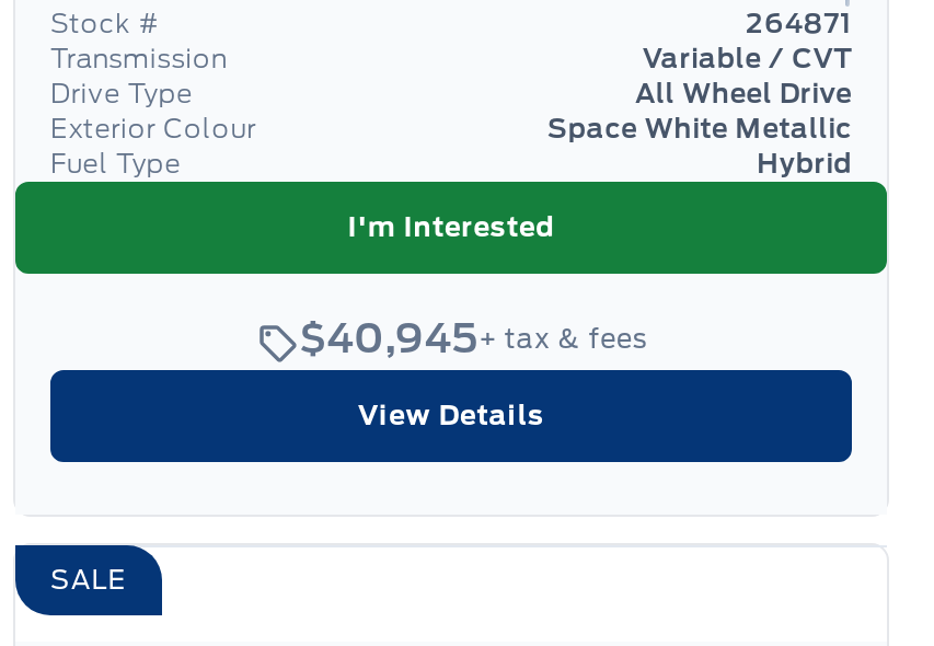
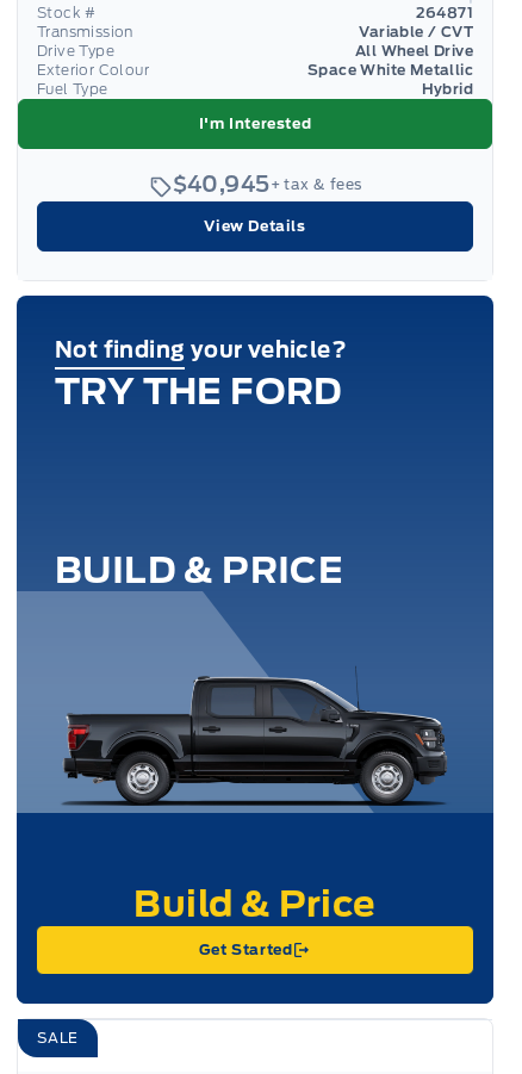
none -> [15,294,495,1005] [image] | Not finding your vehicle? | TRY THE FORD
none -> [55,548,343,591] BUILD & PRICE
none -> [199,941,292,958] Get Started

